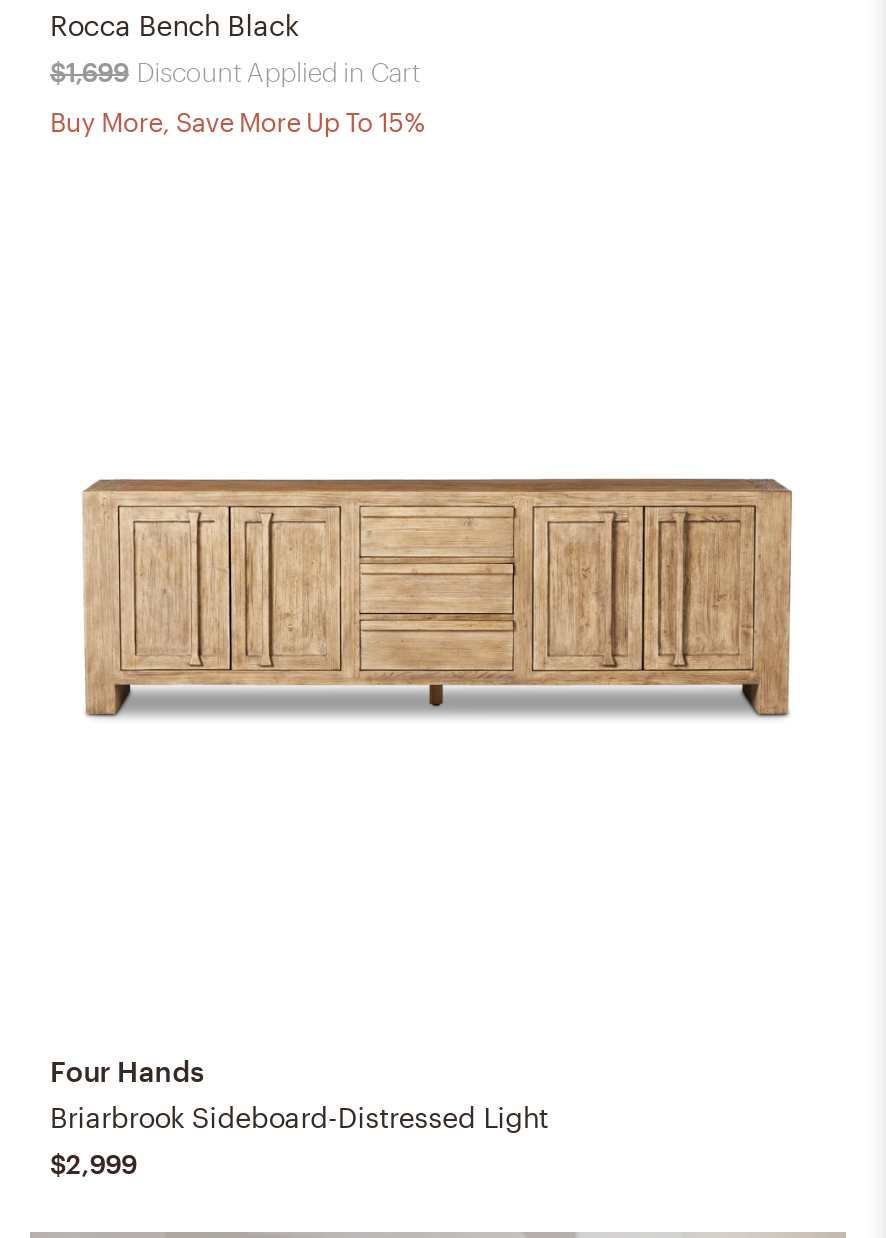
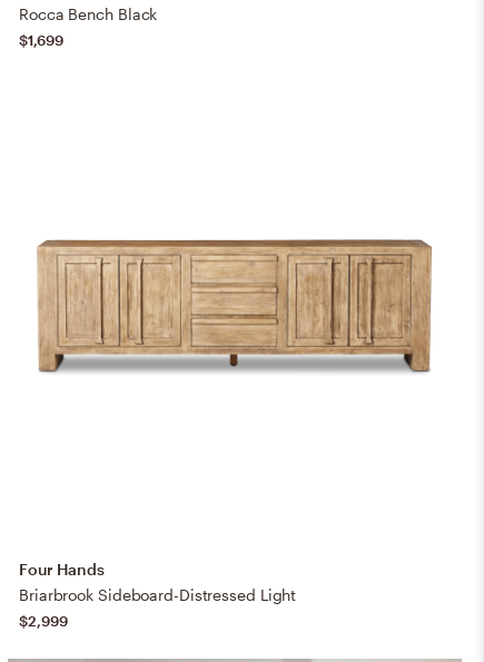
[50,56,424,138] $1,699 Discount Applied in Cart | Buy More, Save More Up To 15% -> [19,31,63,49] $1,699

